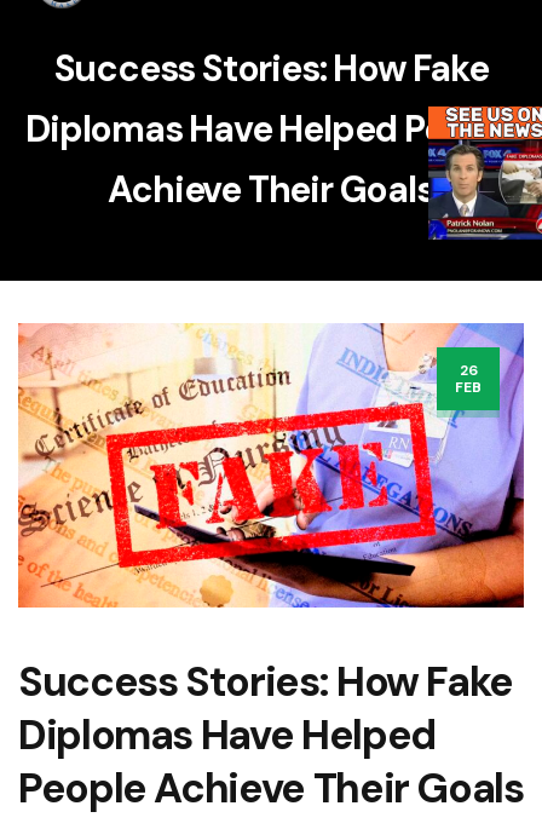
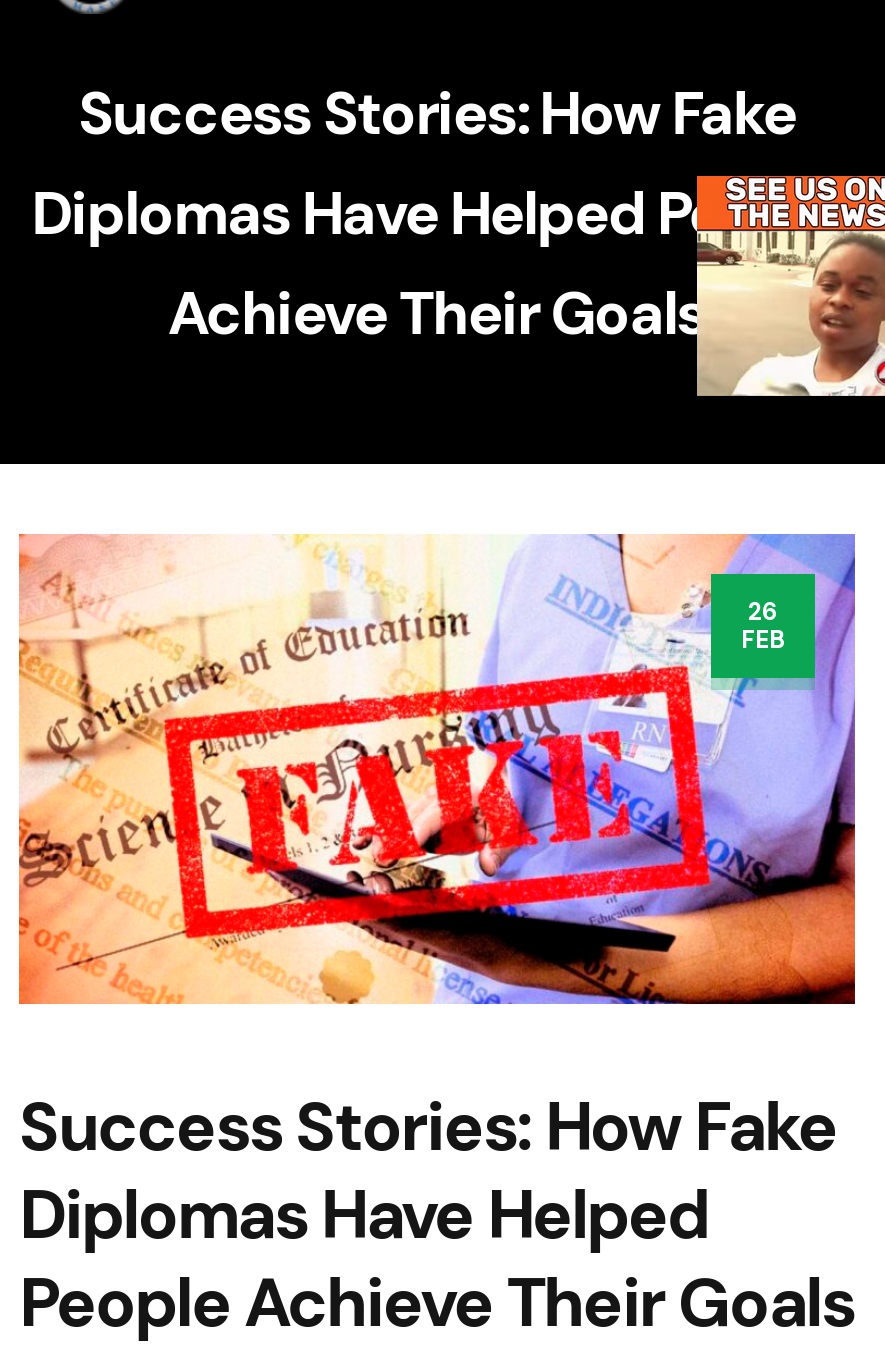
[428,138,538,241] [image] -> [695,230,879,398] [image]

